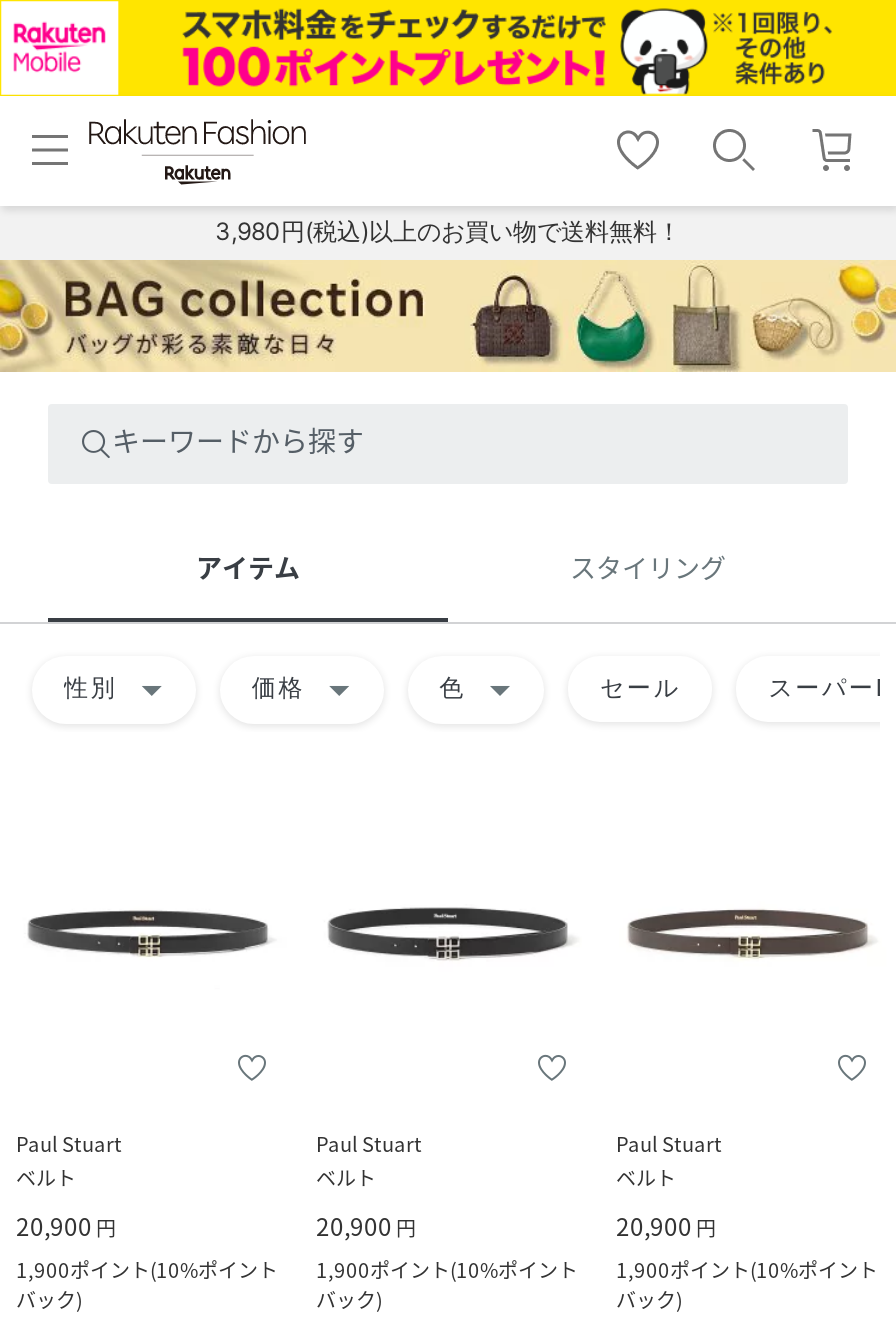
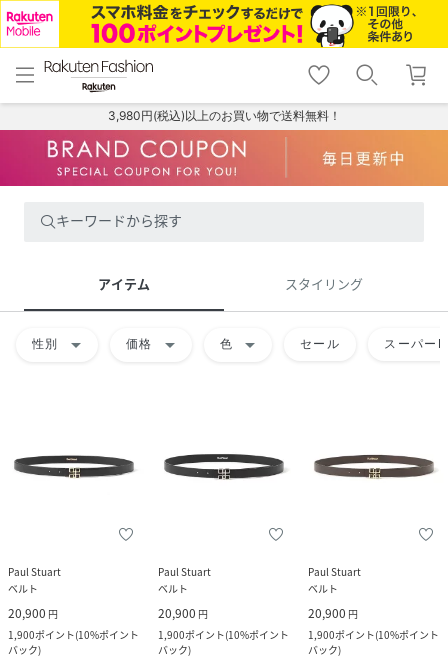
[6,260,890,372] [image] -> [3,129,445,187] [image]

